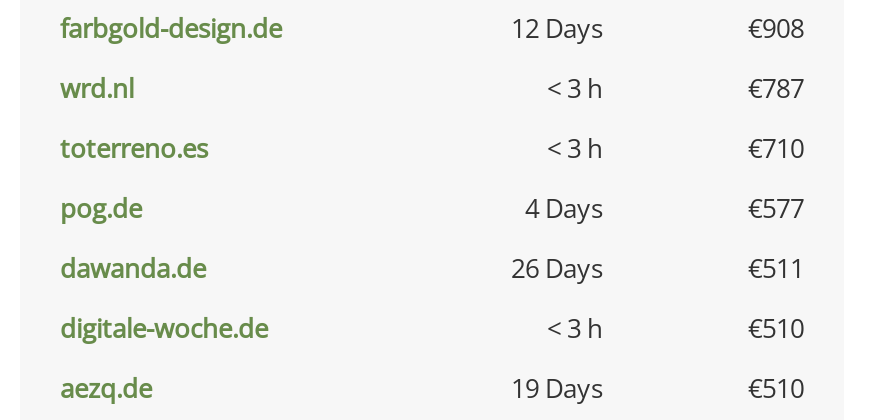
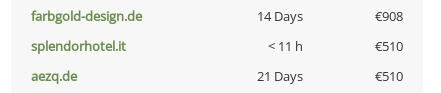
[511,10,603,46] 12 Days -> [256,7,302,25] 14 Days
[60,70,804,346] wrd.nl | < 3 h | €787 | toterreno.es | < 3 h | €710 | pog.de | 4 Days | €577 | dawanda.de | 26 Days | €511 | digitale-woche.de | < 3 h -> [31,37,302,55] splendorhotel.it | < 11 h
[511,370,603,406] 19 Days -> [256,67,302,85] 21 Days

